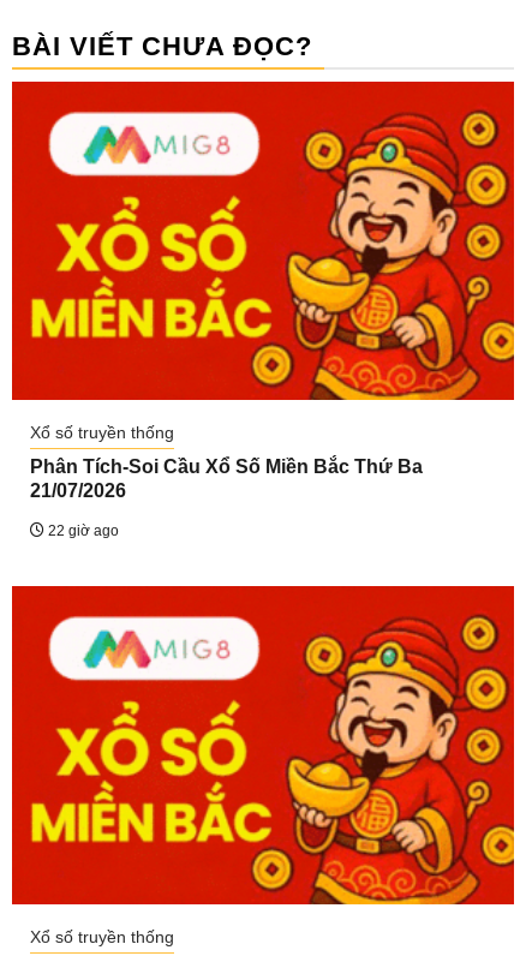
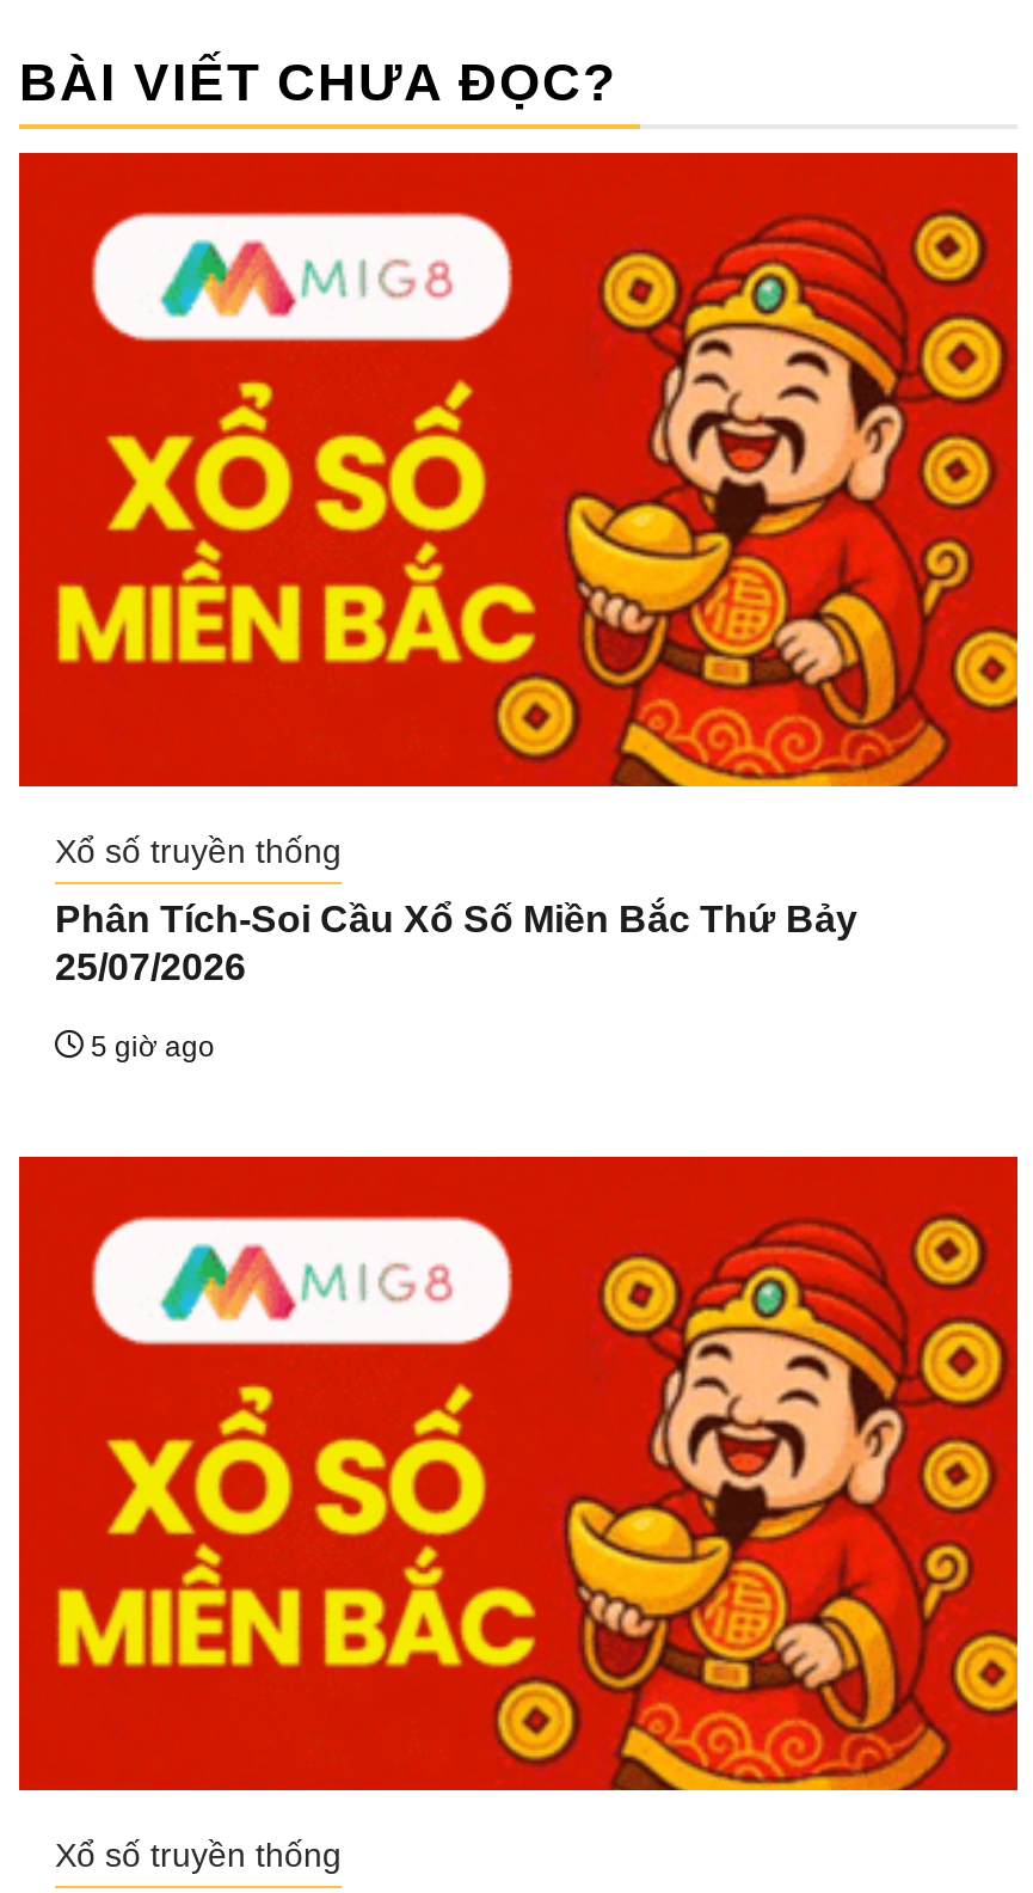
[30,457,423,477] Phân Tích-Soi Cầu Xổ Số Miền Bắc Thứ Ba -> [55,900,857,940] Phân Tích-Soi Cầu Xổ Số Miền Bắc Thứ Bảy
[30,481,126,501] 21/07/2026 -> [55,947,246,988] 25/07/2026
[44,523,119,540] 22 giờ ago -> [84,1031,215,1065] 5 giờ ago

